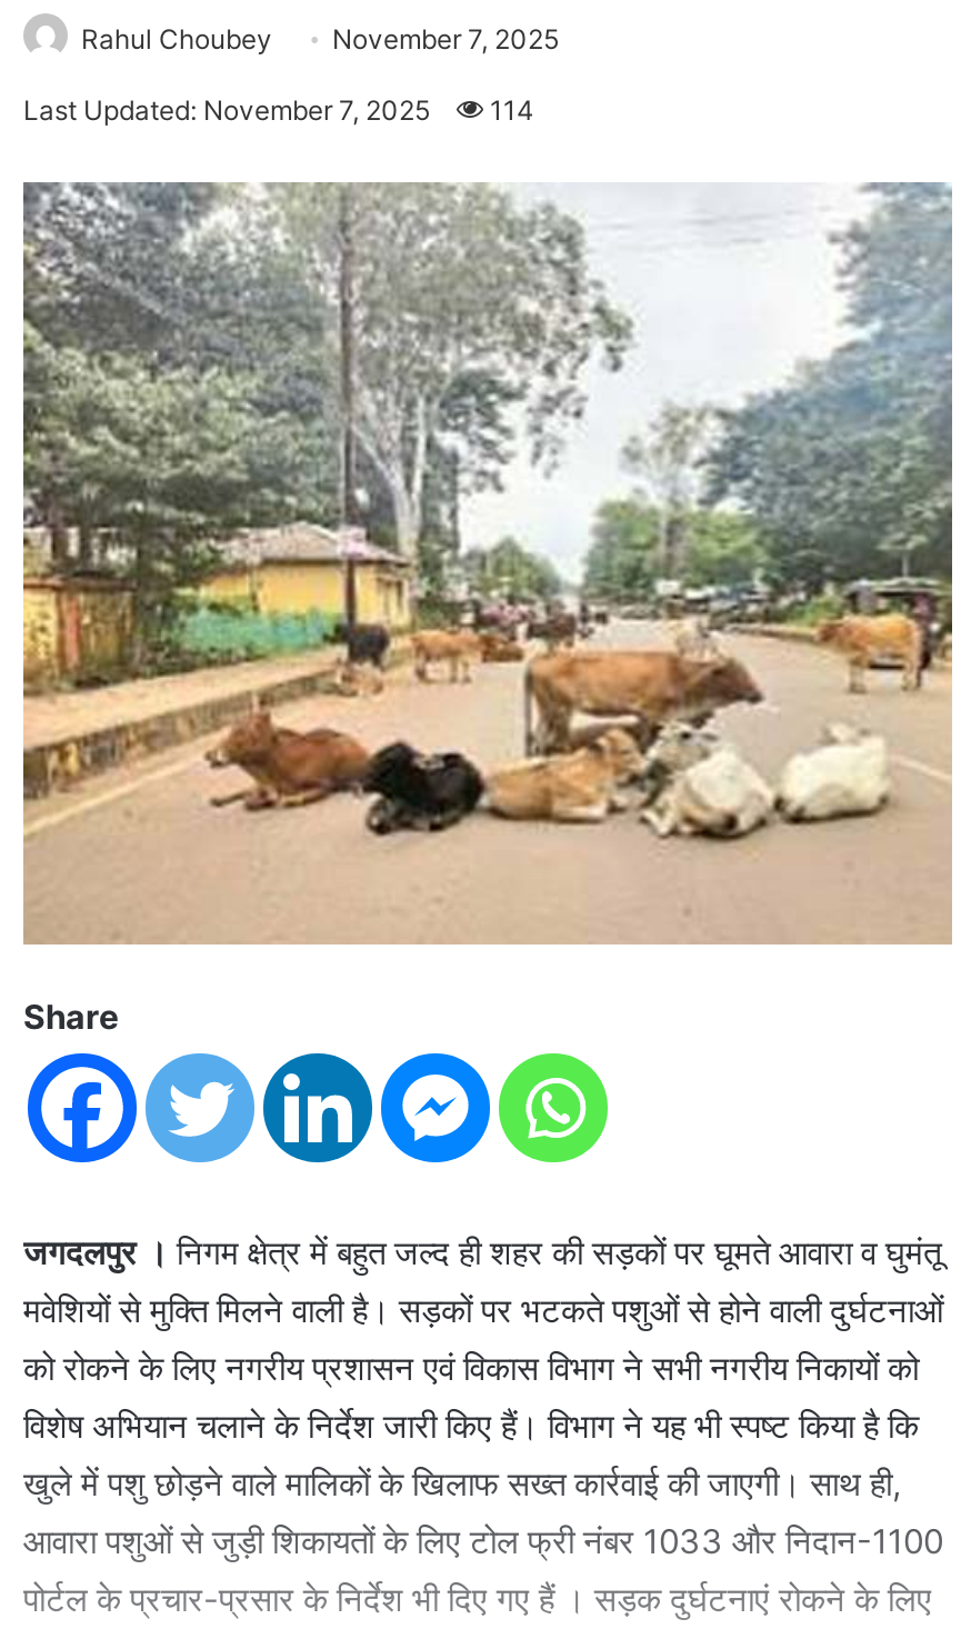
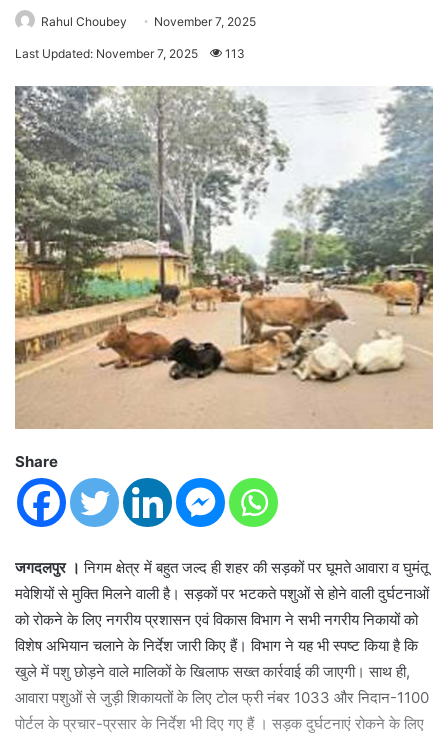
[23,93,534,126] Last Updated: November 7, 2025 114 -> [15,46,245,61] Last Updated: November 7, 2025 113

